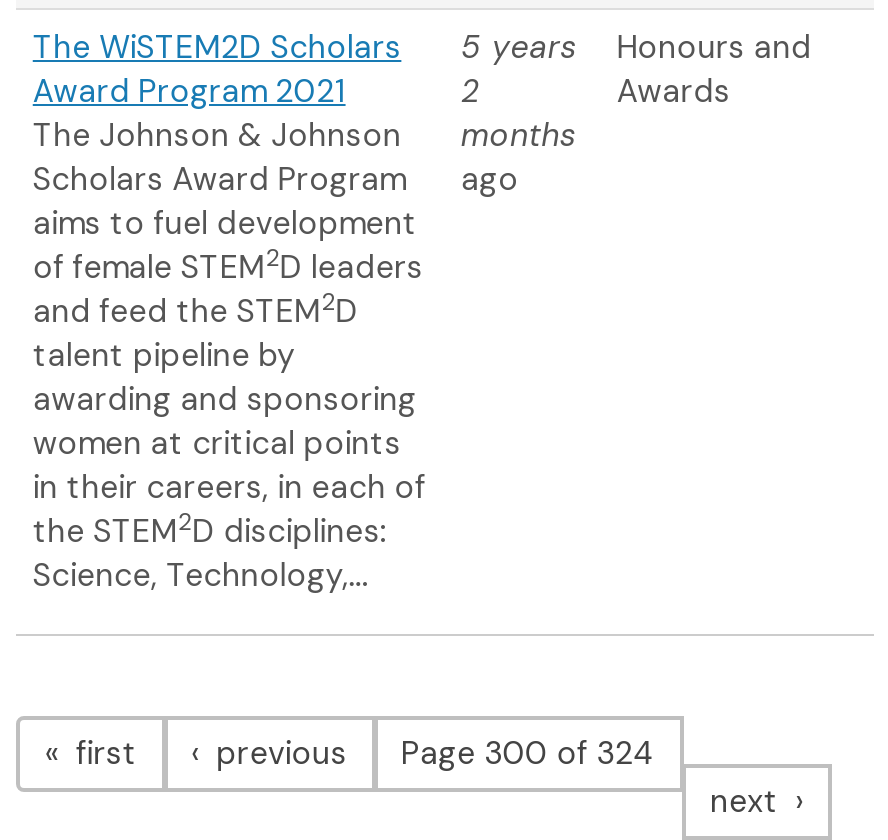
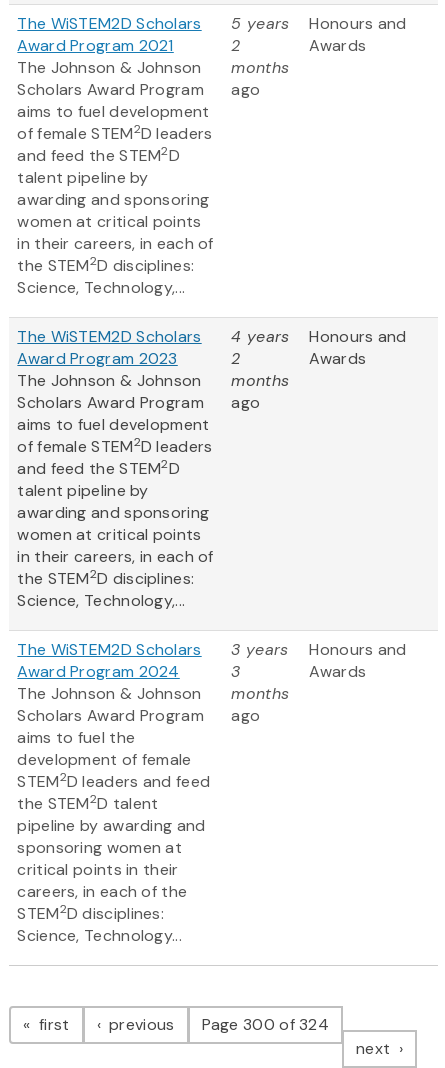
none -> [17,326,214,611] The WiSTEM2D Scholars | Award Program 2023 | The Johnson & Johnson | Scholars Award Program | aims to fuel development | of female STEM2D leaders | and feed the STEM2D | talent pipeline by | awarding and sponsoring | women at critical points | in their careers, in each of | the STEM2D disciplines: | Science, Technology,...
none -> [17,639,210,946] The WiSTEM2D Scholars | Award Program 2024 | The Johnson & Johnson | Scholars Award Program | aims to fuel the | development of female | STEM2D leaders and feed | the STEM2D talent | pipeline by awarding and | sponsoring women at | critical points in their | careers, in each of the | STEM2D disciplines: | Science, Technology...
none -> [231,326,289,413] 4 years | 2 | months | ago
none -> [231,639,289,726] 3 years | 3 | months | ago
none -> [309,326,407,369] Honours and | Awards
none -> [309,639,407,682] Honours and | Awards

